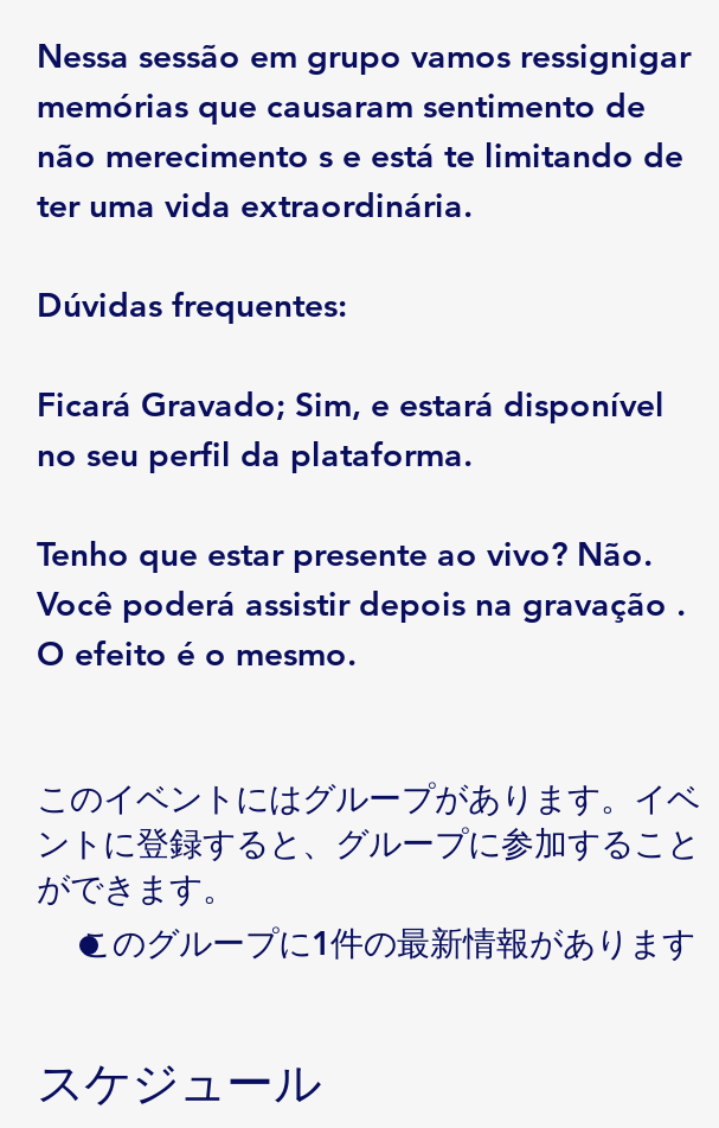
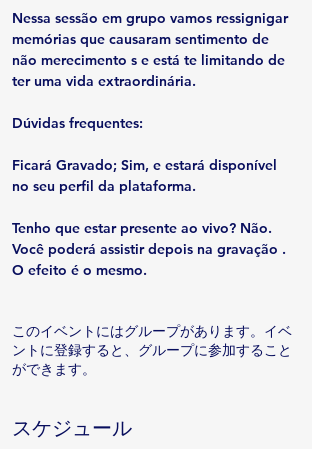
[79,922,695,964] このグループに1件の最新情報があります -> none

